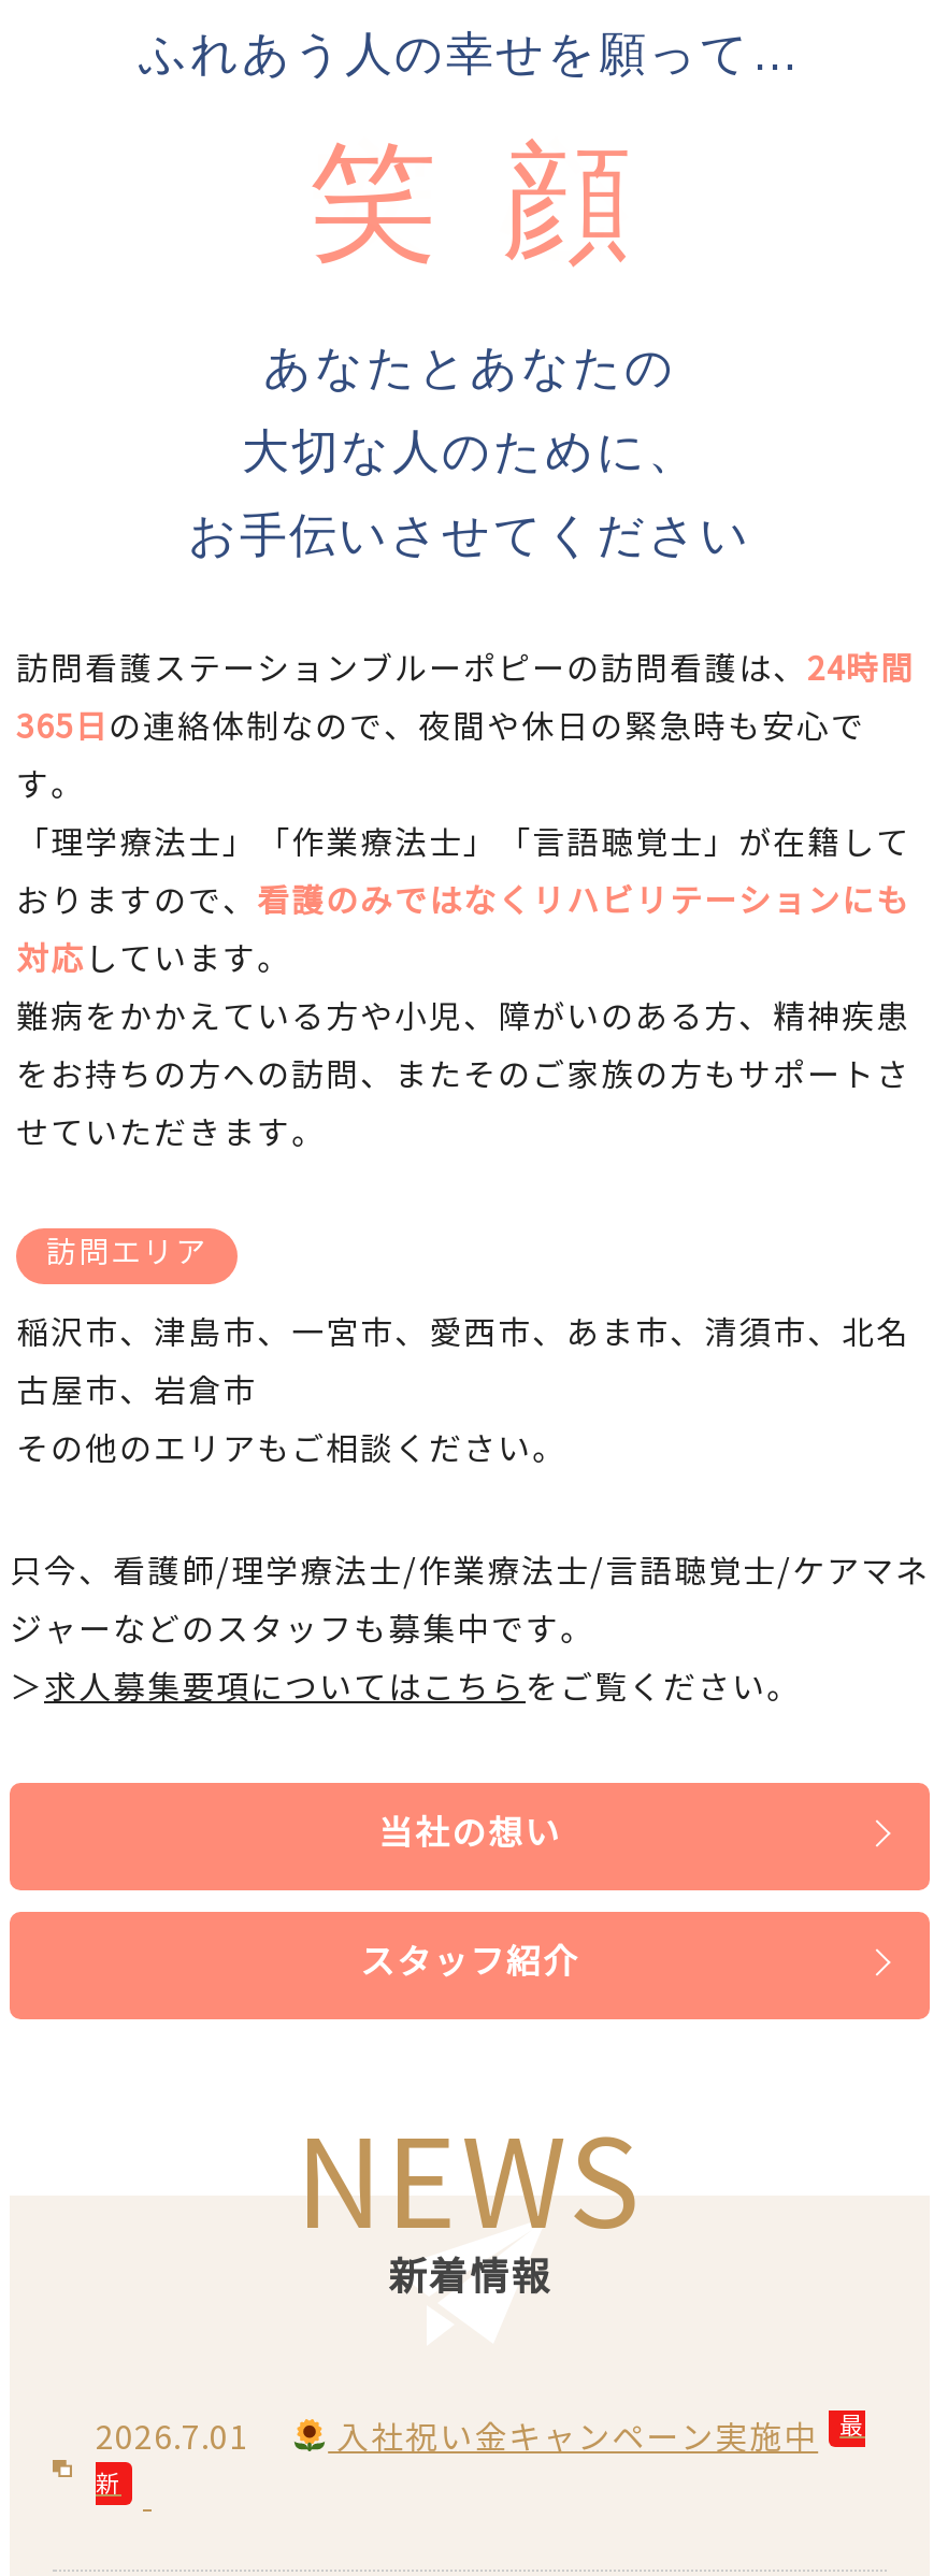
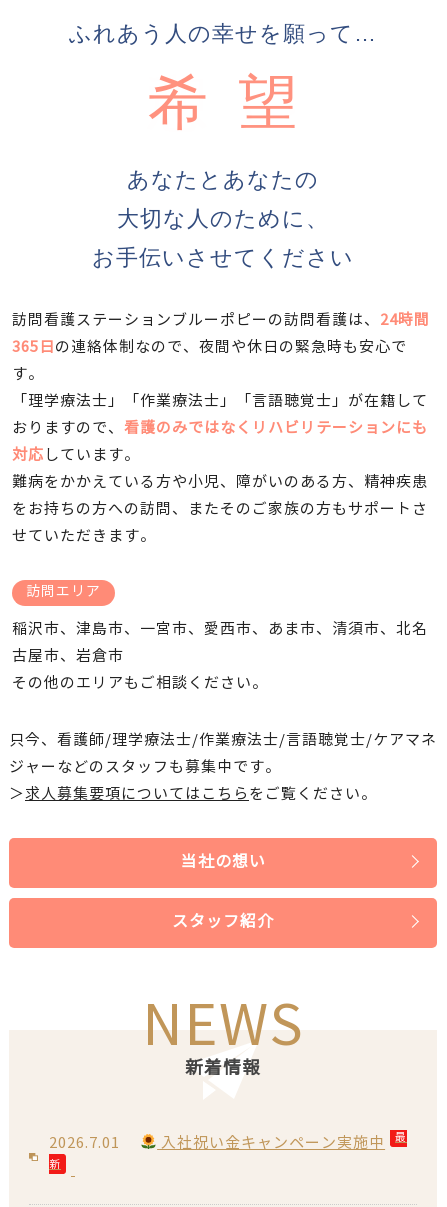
[308,129,695,273] 笑顔 -> [148,69,328,136] 希望

